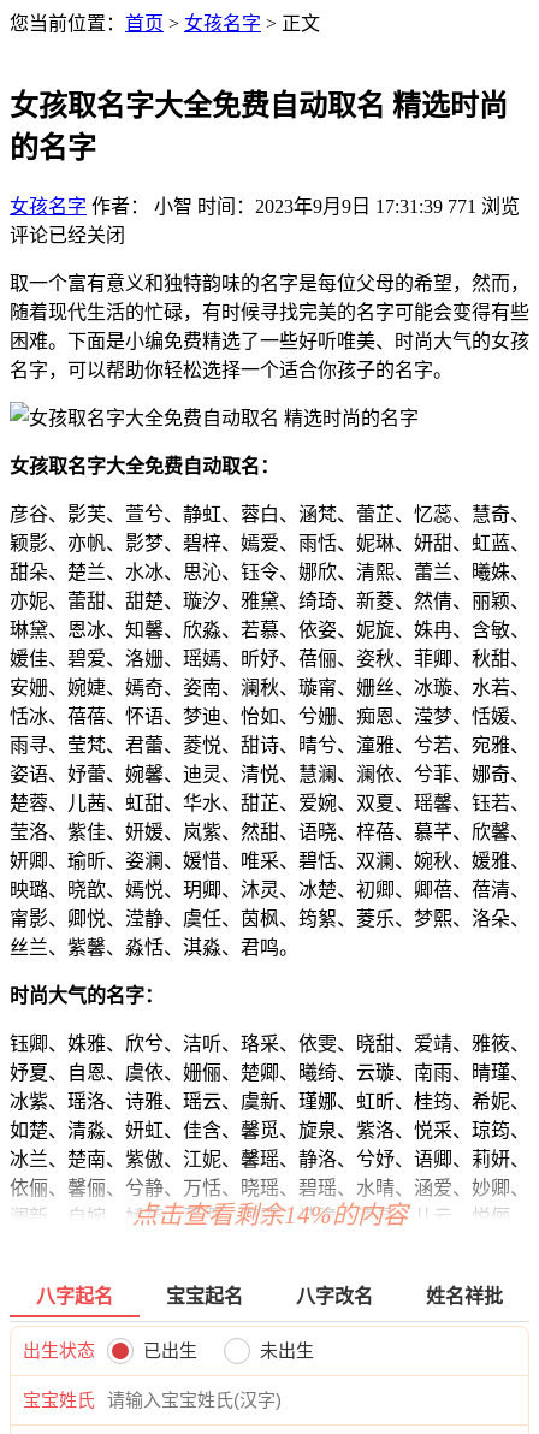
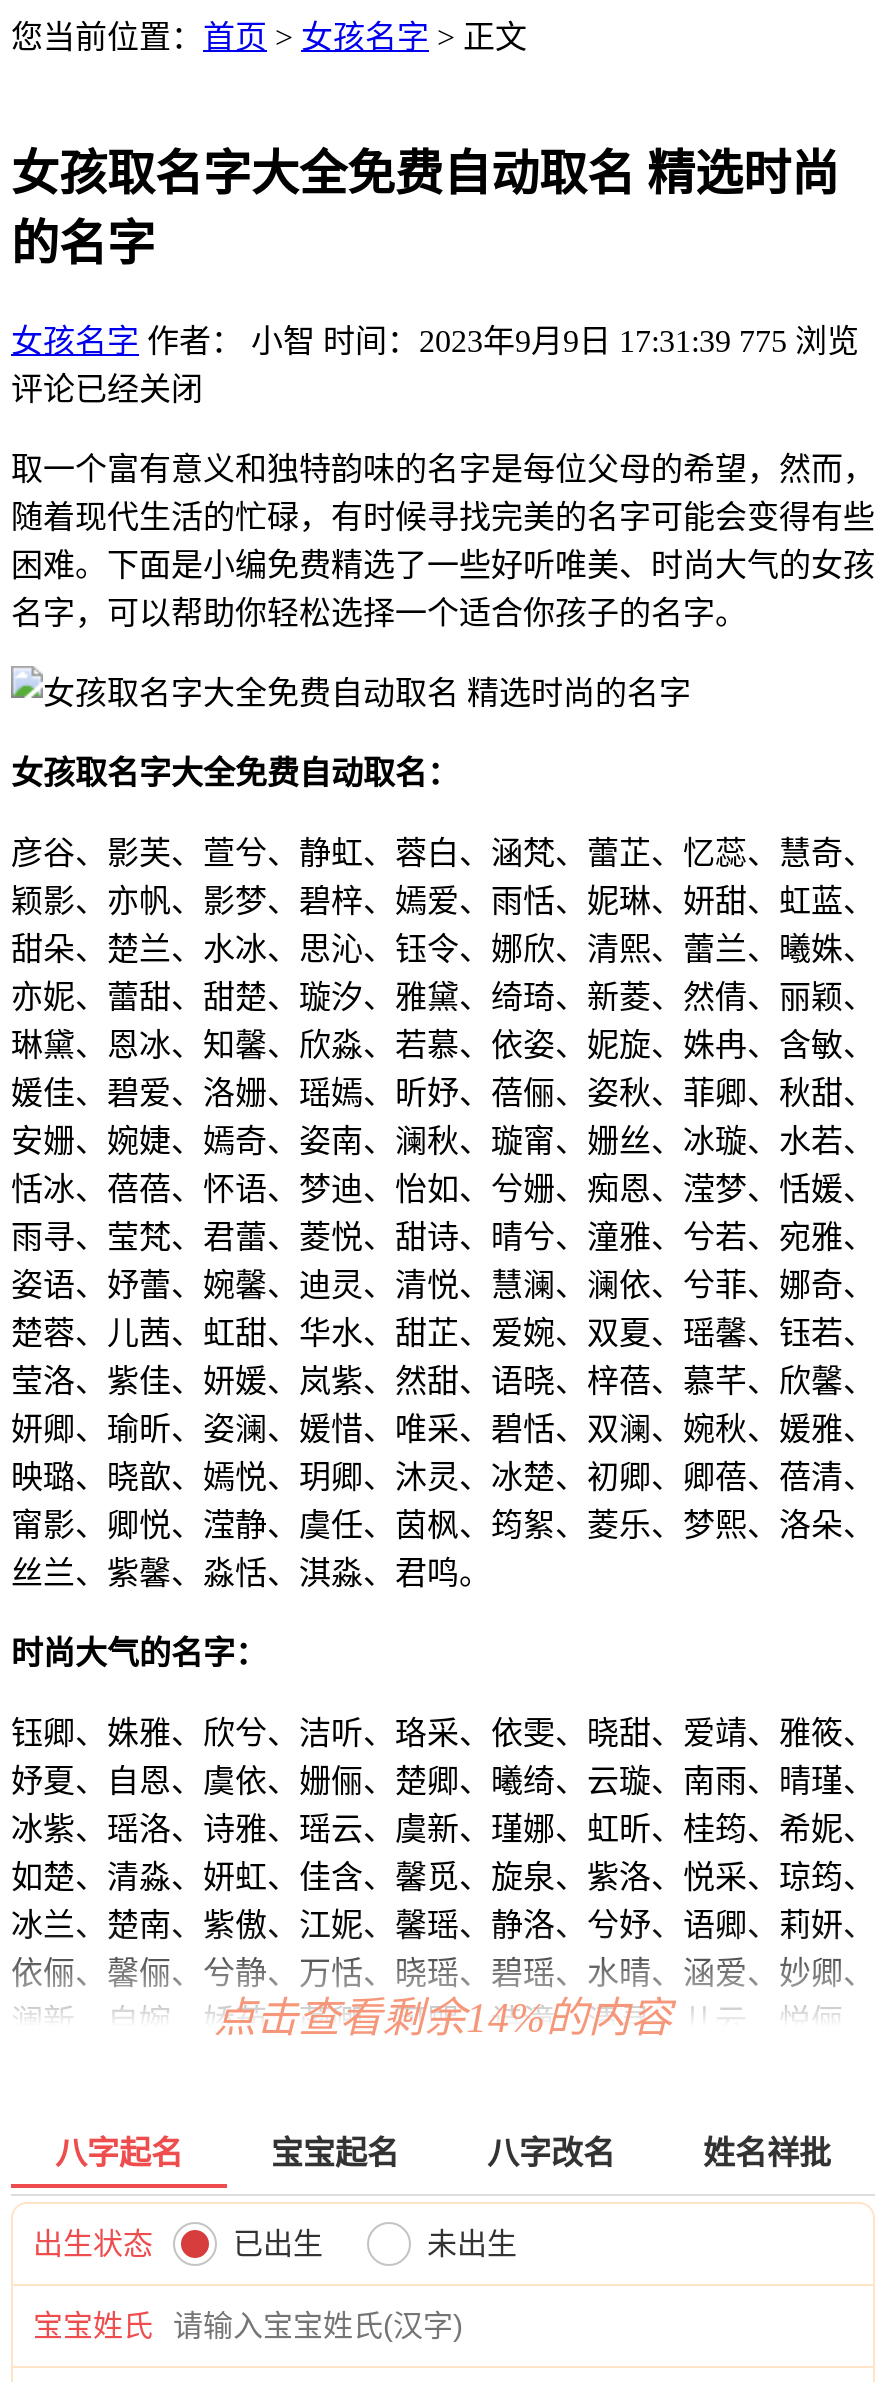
[10,196,520,216] 女孩名字 作者： 小智 时间：2023年9月9日 17:31:39 771浏览 -> [11,324,859,358] 女孩名字 作者： 小智 时间：2023年9月9日 17:31:39 775浏览

